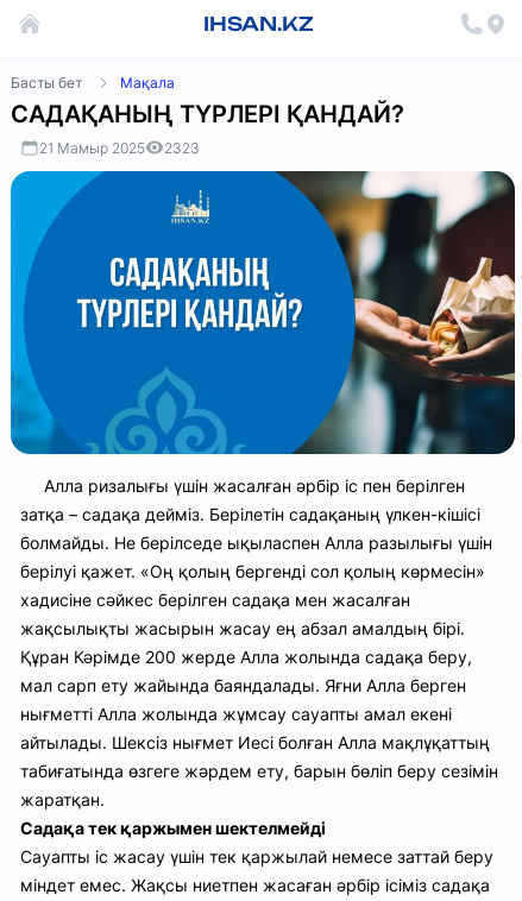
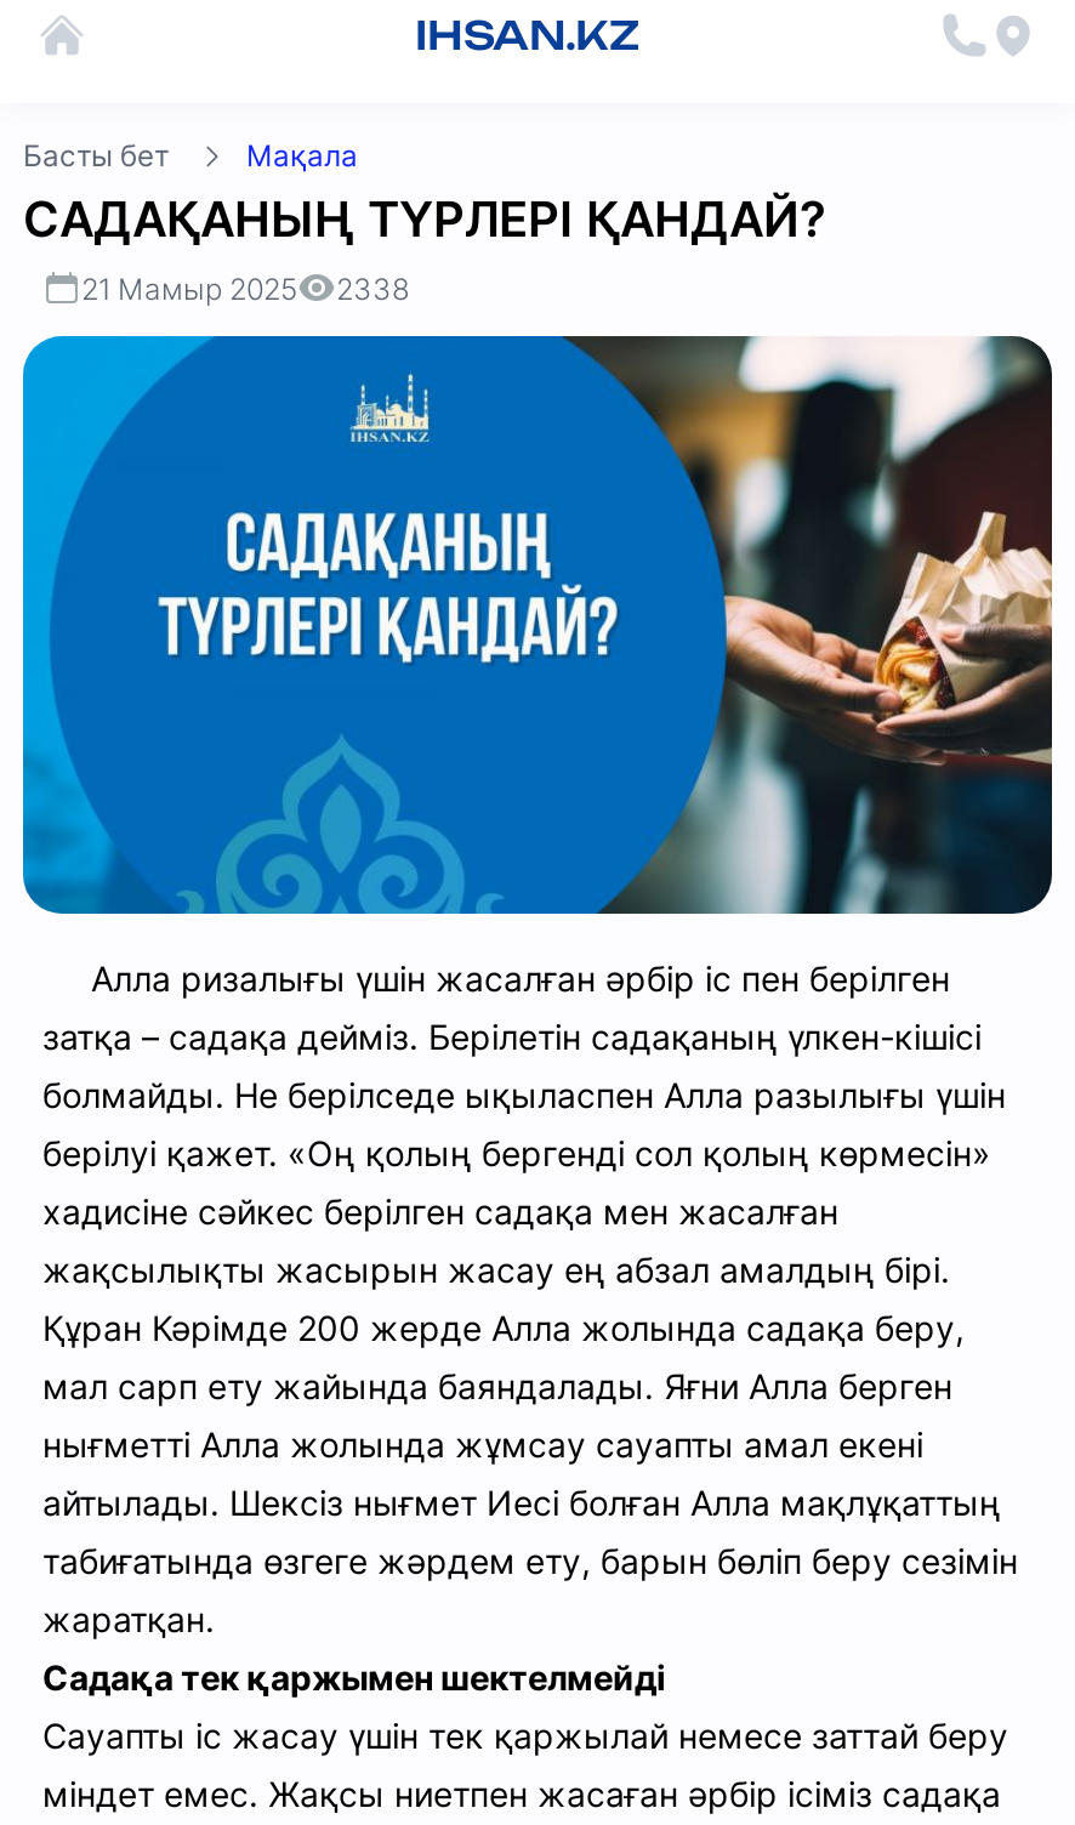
[164,138,200,156] 2323 -> [336,269,409,306] 2338

